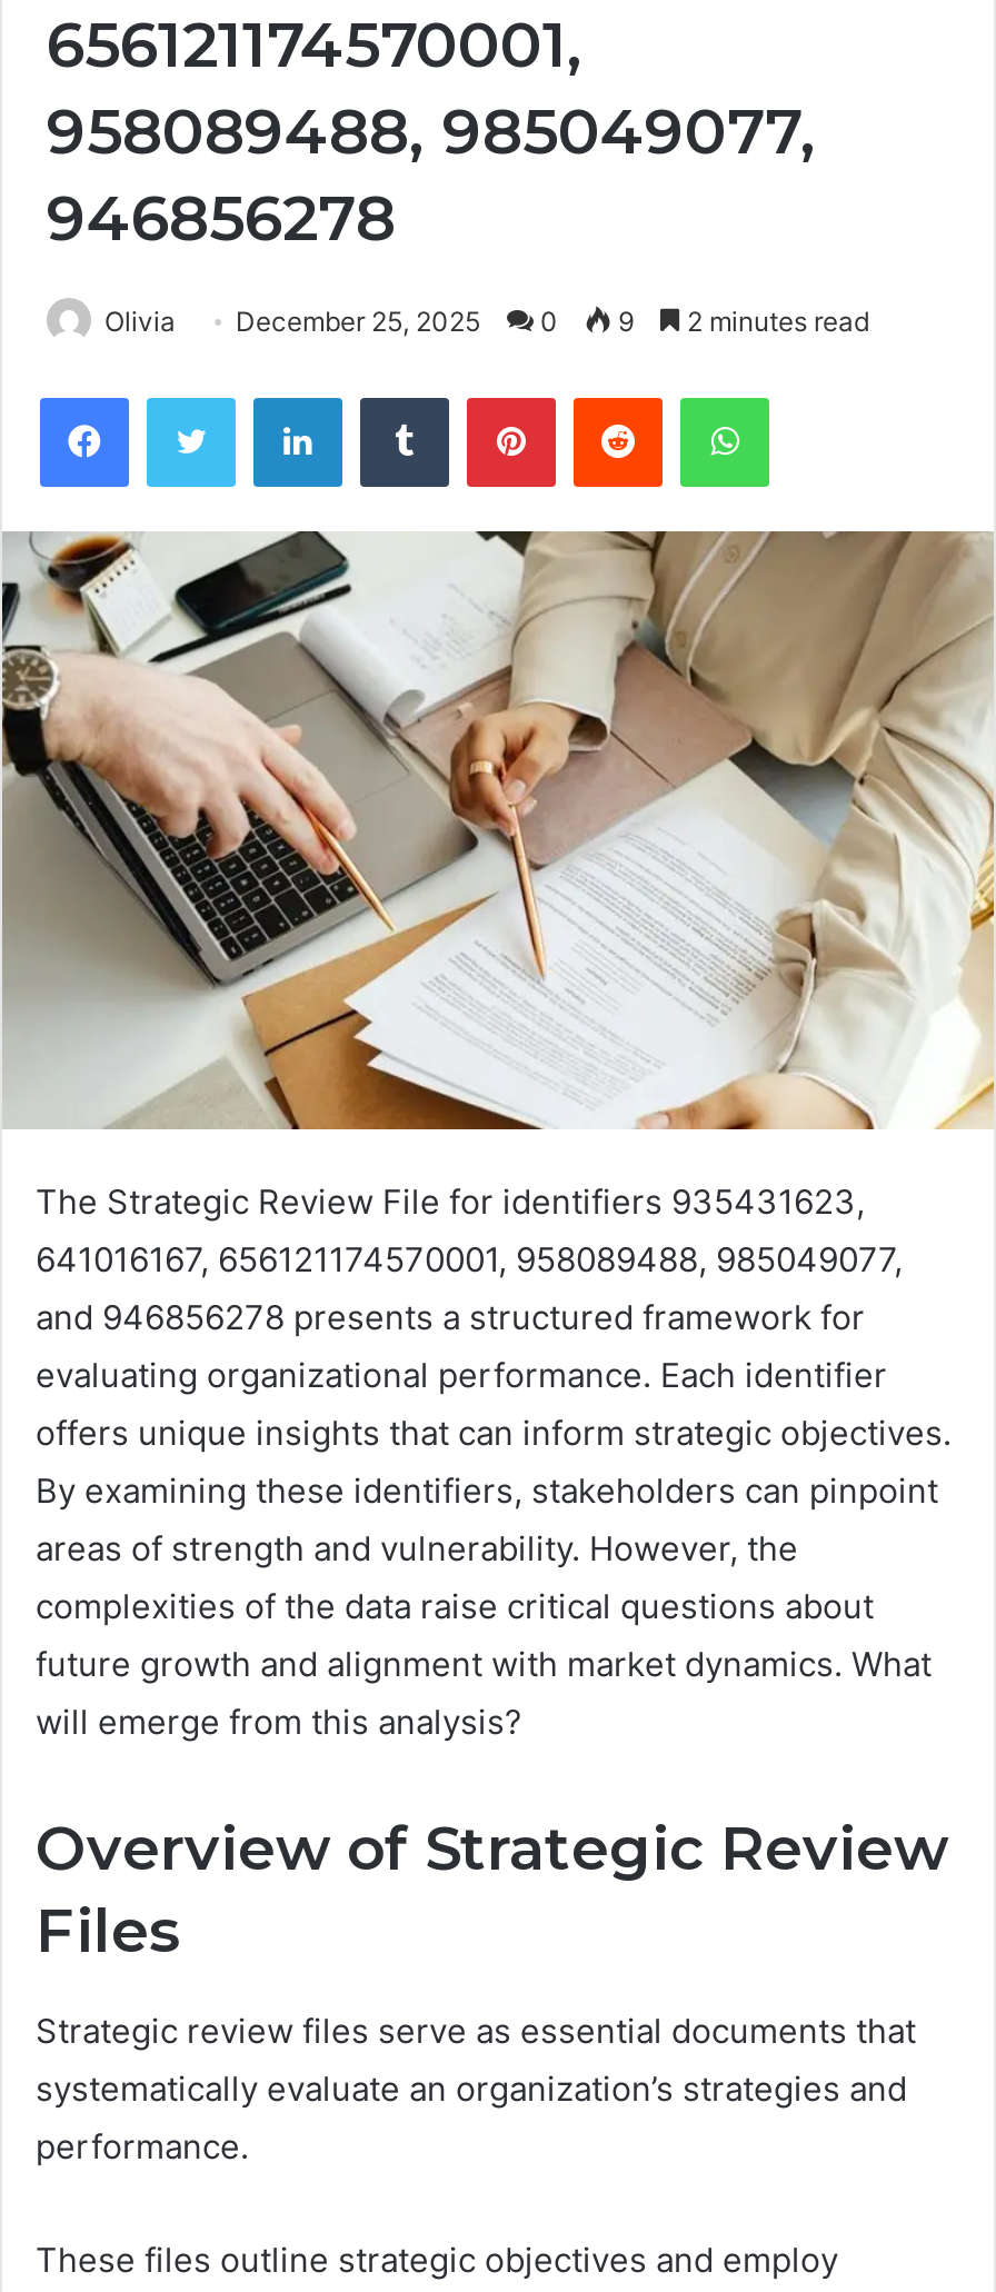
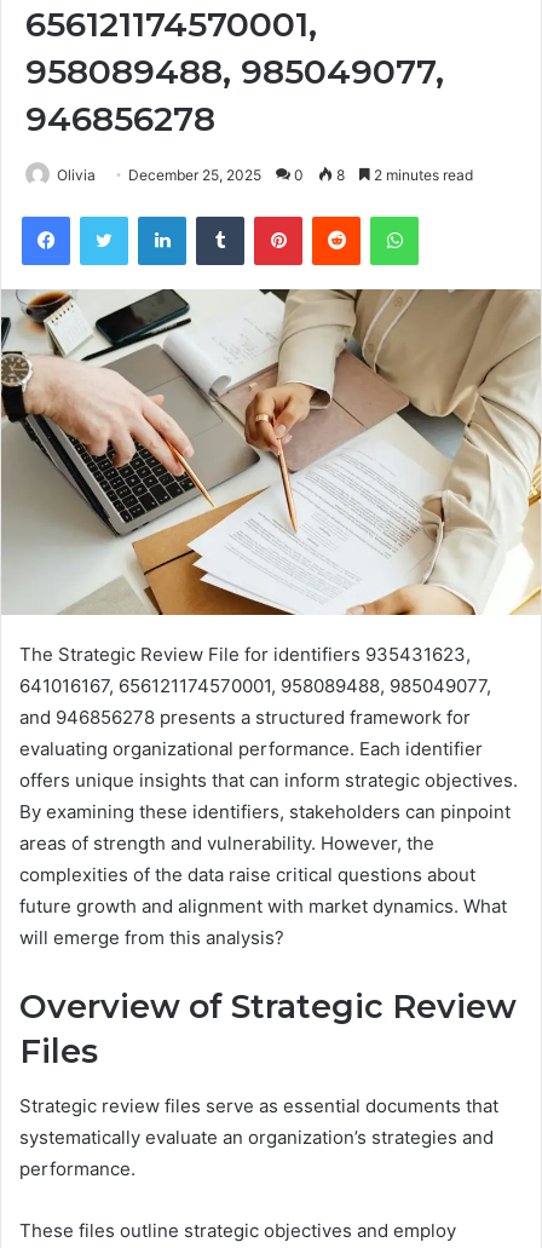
[104,305,869,339] Olivia December 25, 2025 0 9 2 minutes read -> [57,166,473,184] Olivia December 25, 2025 0 8 2 minutes read

